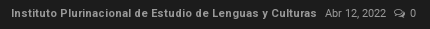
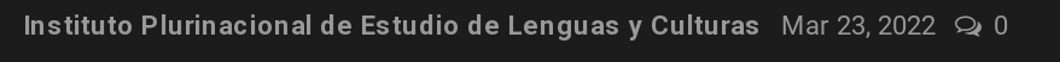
[11,7,416,20] Instituto Plurinacional de Estudio de Lenguas y Culturas Abr 12, 2022 0 -> [23,10,1008,41] Instituto Plurinacional de Estudio de Lenguas y Culturas Mar 23, 2022 0

